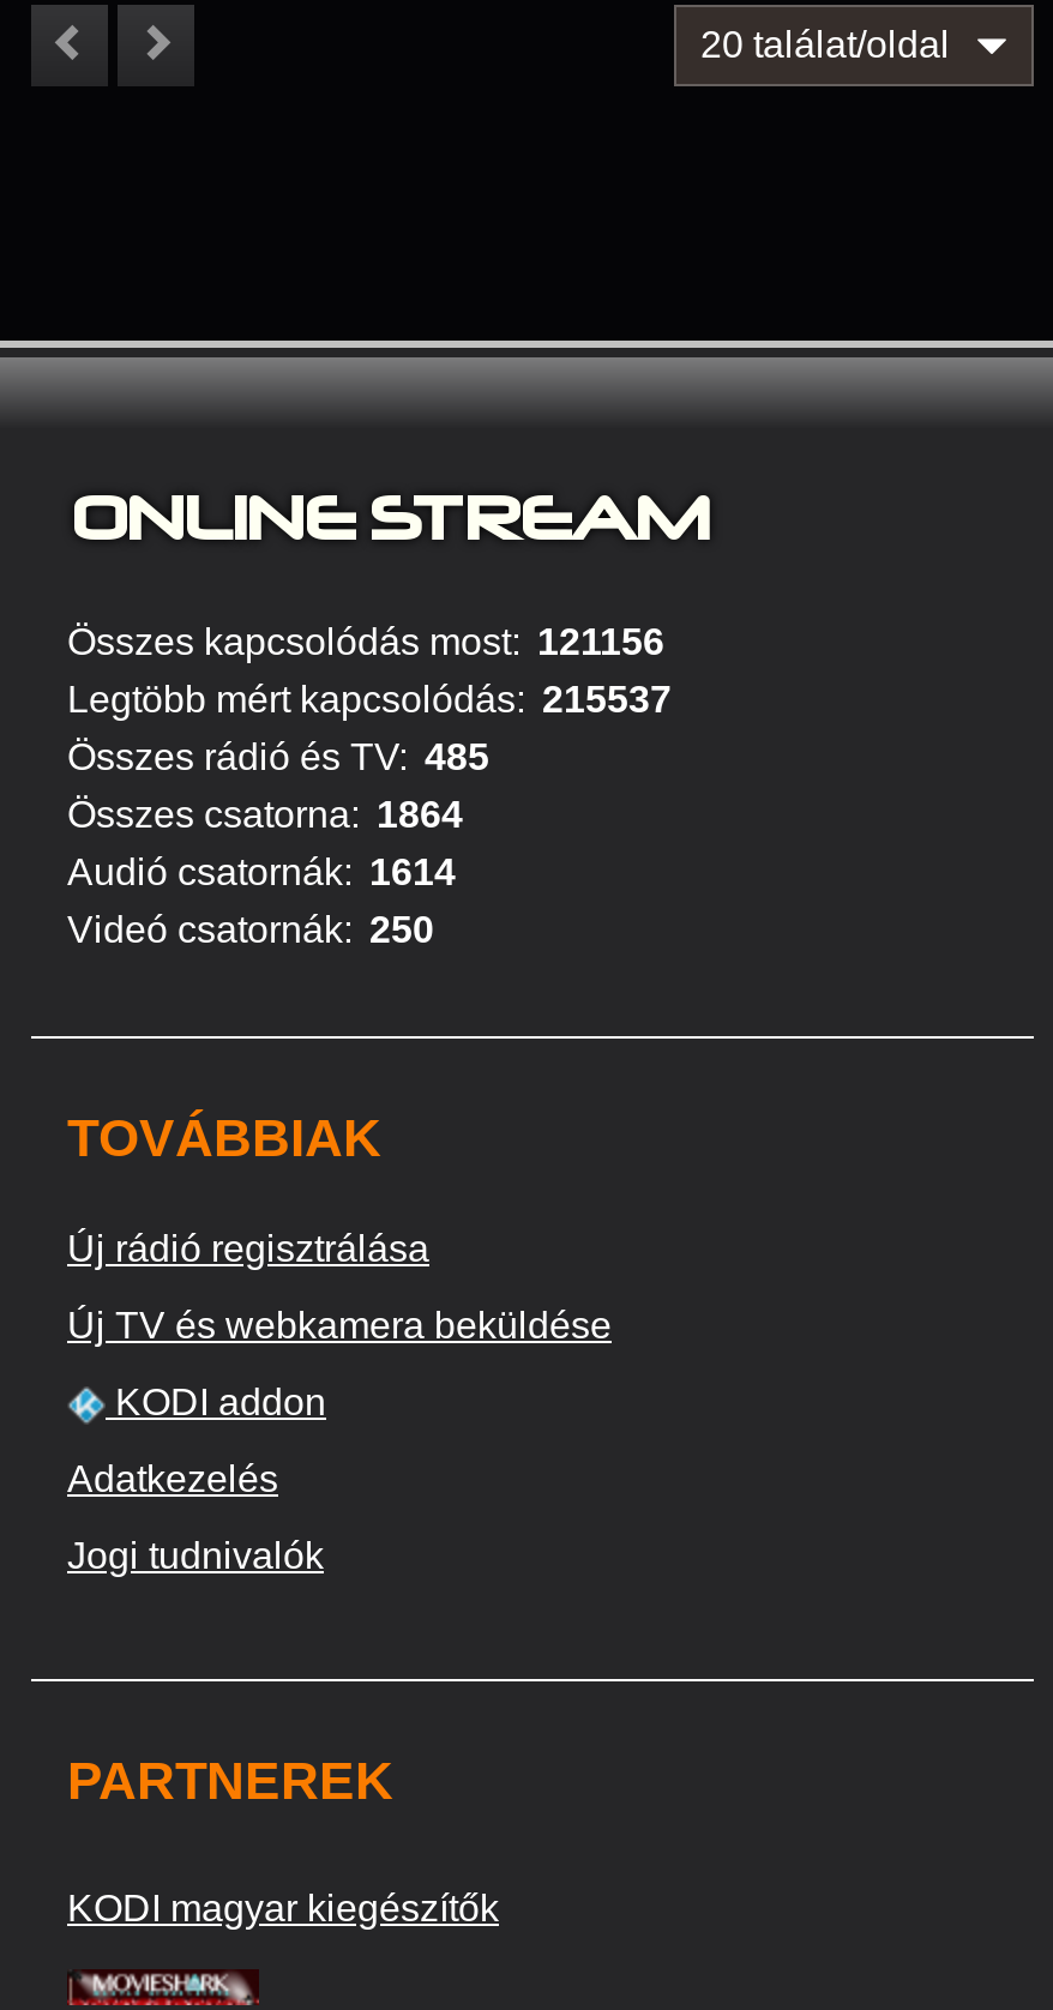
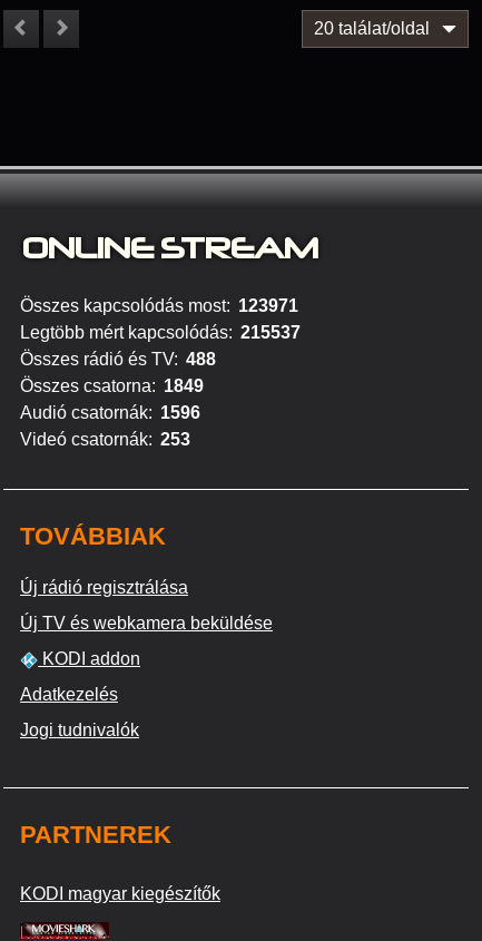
[67,621,664,662] Összes kapcsolódás most: 121156 -> [20,296,298,315] Összes kapcsolódás most: 123971
[67,736,489,777] Összes rádió és TV: 485 -> [20,350,216,369] Összes rádió és TV: 488
[67,794,463,835] Összes csatorna: 1864 -> [20,376,204,395] Összes csatorna: 1849
[67,851,456,892] Audió csatornák: 1614 -> [20,403,200,422] Audió csatornák: 1596
[67,909,434,950] Videó csatornák: 250 -> [20,430,190,449] Videó csatornák: 253

